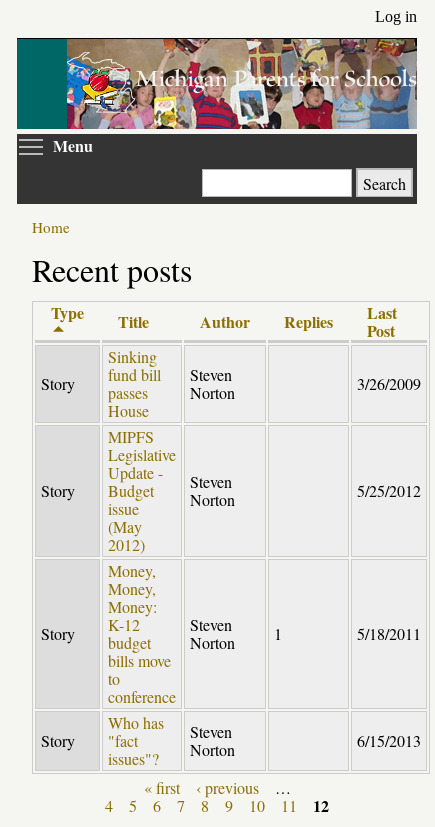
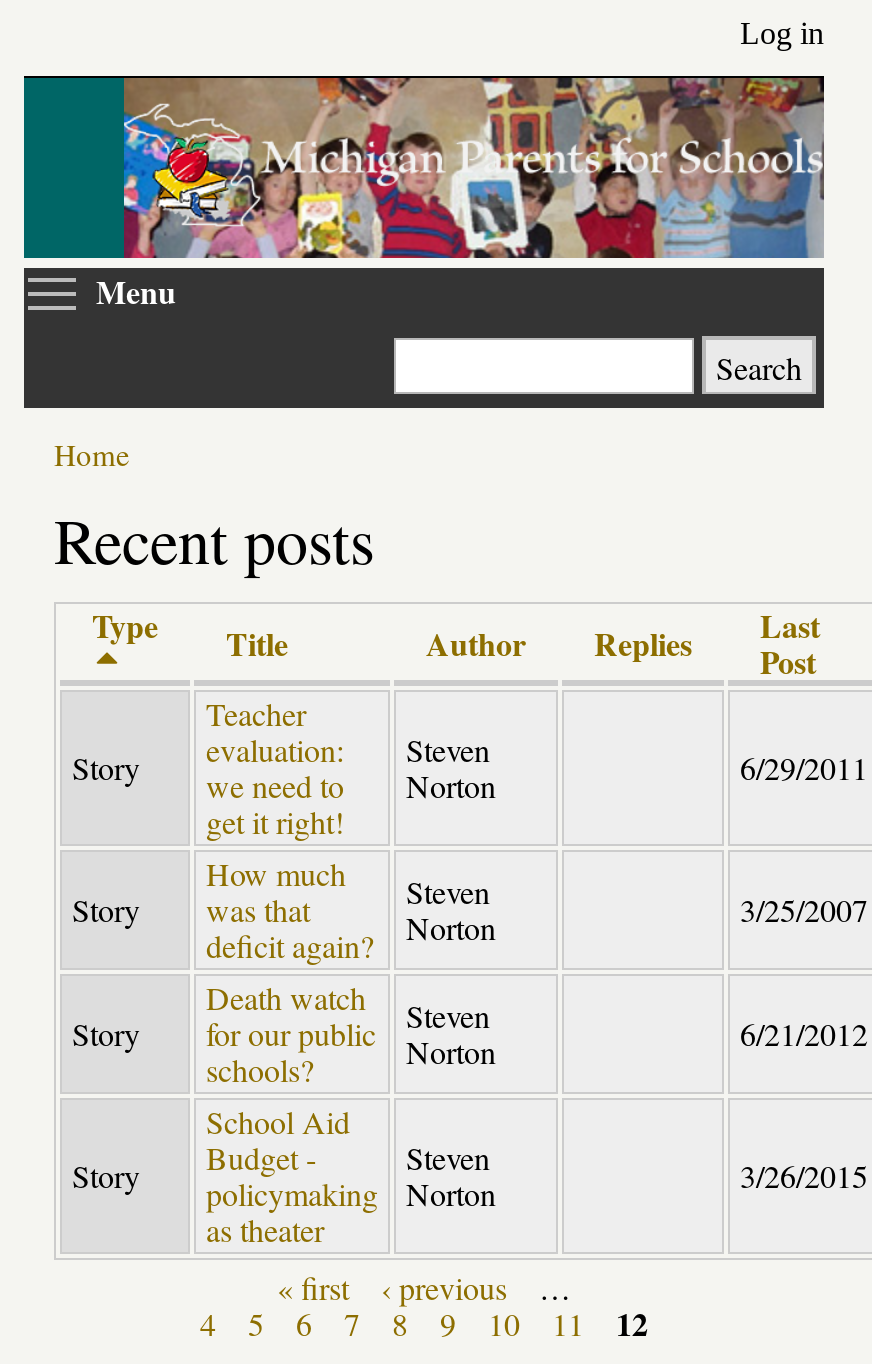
[108,346,161,421] Sinking | fund bill | passes | House -> [206,692,344,842] Teacher | evaluation: | we need to | get it right!
[357,373,421,394] 3/26/2009 -> [740,746,868,788] 6/29/2011
[108,426,176,555] MIPFS | Legislative | Update - | Budget | issue | (May | 2012) -> [206,852,374,966] How much | was that | deficit again?
[357,480,421,501] 5/25/2012 -> [740,888,868,930] 3/25/2007
[108,560,176,707] Money, | Money, | Money: | K-12 | budget | bills move | to | conference -> [206,976,376,1090] Death watch | for our public | schools?
[274,623,421,644] 1 | 5/18/2011 -> [740,1012,868,1054] 6/21/2012
[108,712,164,769] Who has | "fact | issues"? -> [206,1100,378,1250] School Aid | Budget - | policymaking | as theater
[357,730,421,751] 6/15/2013 -> [740,1154,868,1196] 3/26/2015

